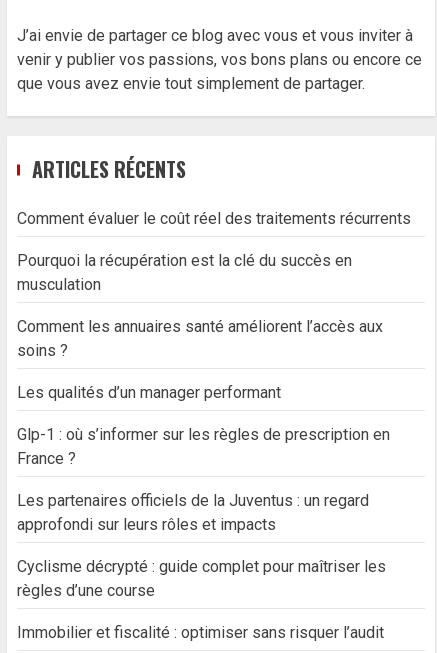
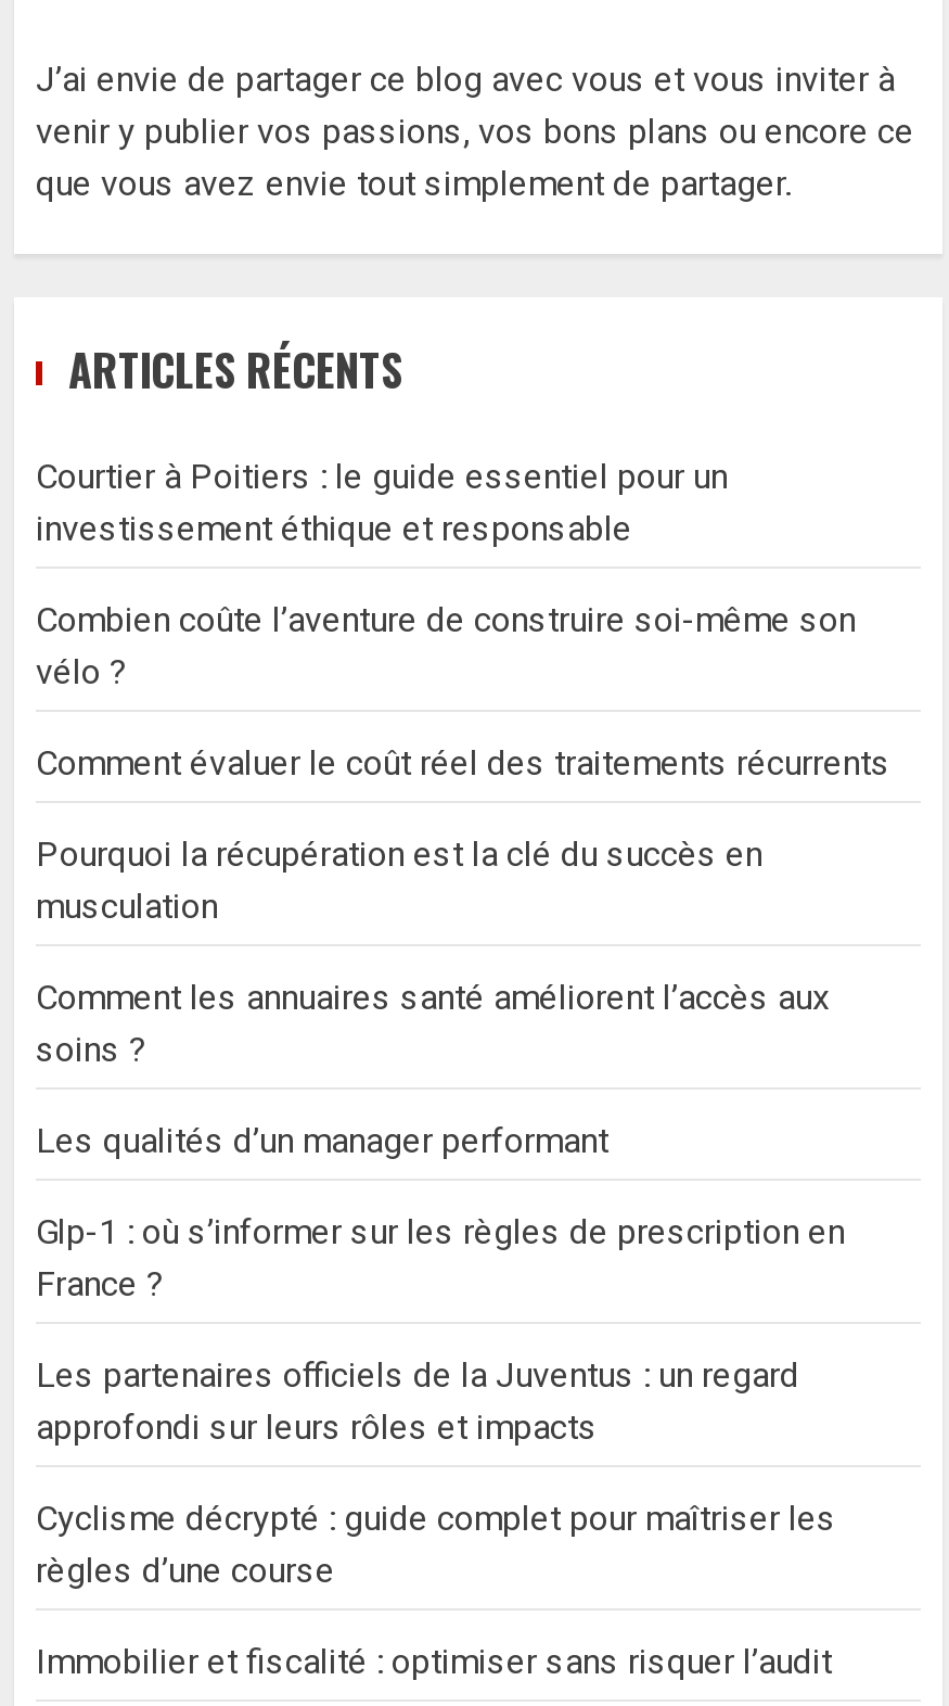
none -> [36,457,856,693] Courtier à Poitiers : le guide essentiel pour un | investissement éthique et responsable | Combien coûte l’aventure de construire soi-même son | vélo ?

